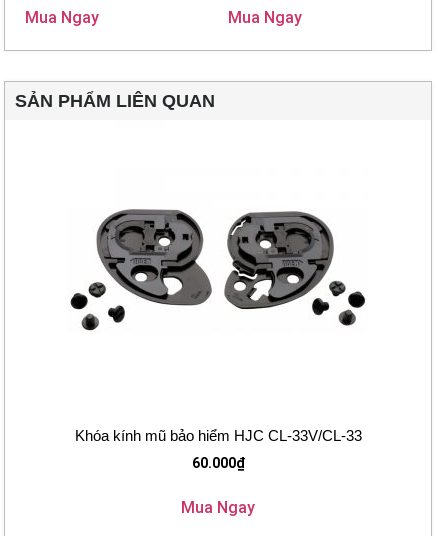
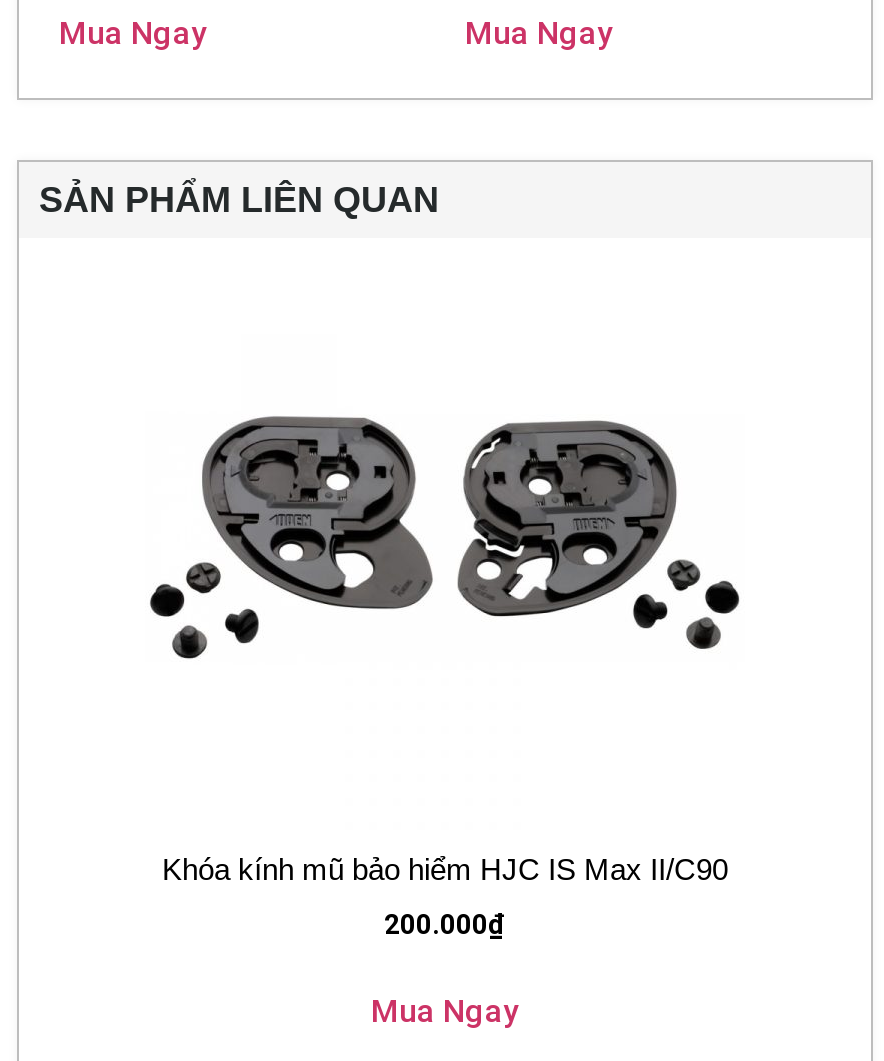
[74,427,361,444] Khóa kính mũ bảo hiểm HJC CL-33V/CL-33 -> [162,852,728,886] Khóa kính mũ bảo hiểm HJC IS Max II/C90
[191,455,244,471] 60.000₫ -> [384,907,506,939] 200.000₫

